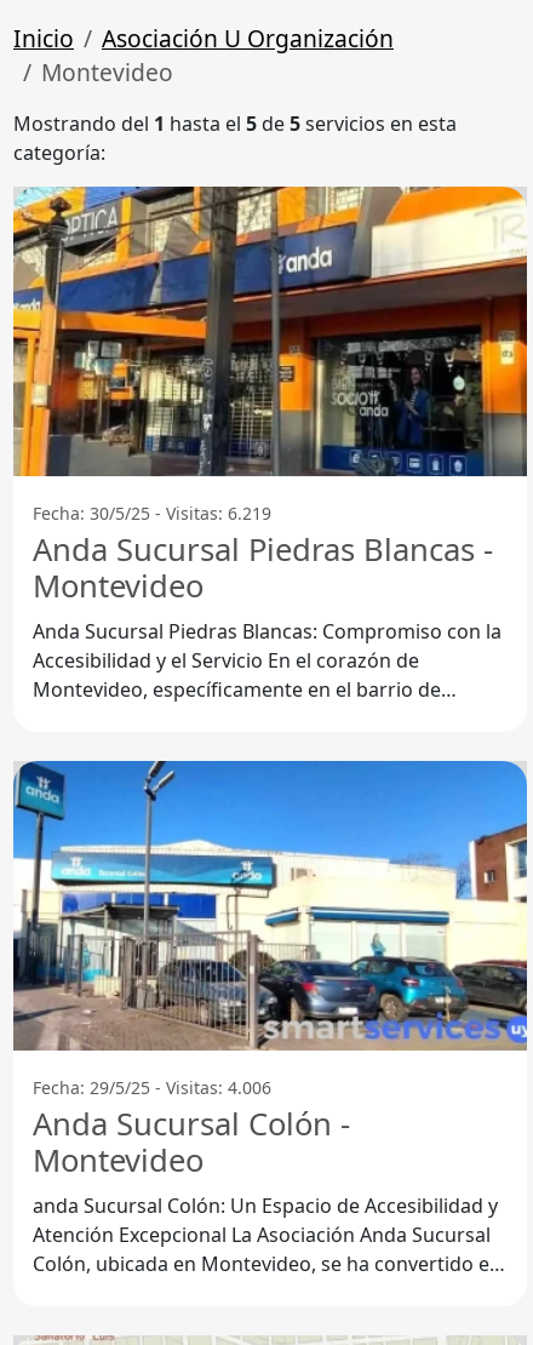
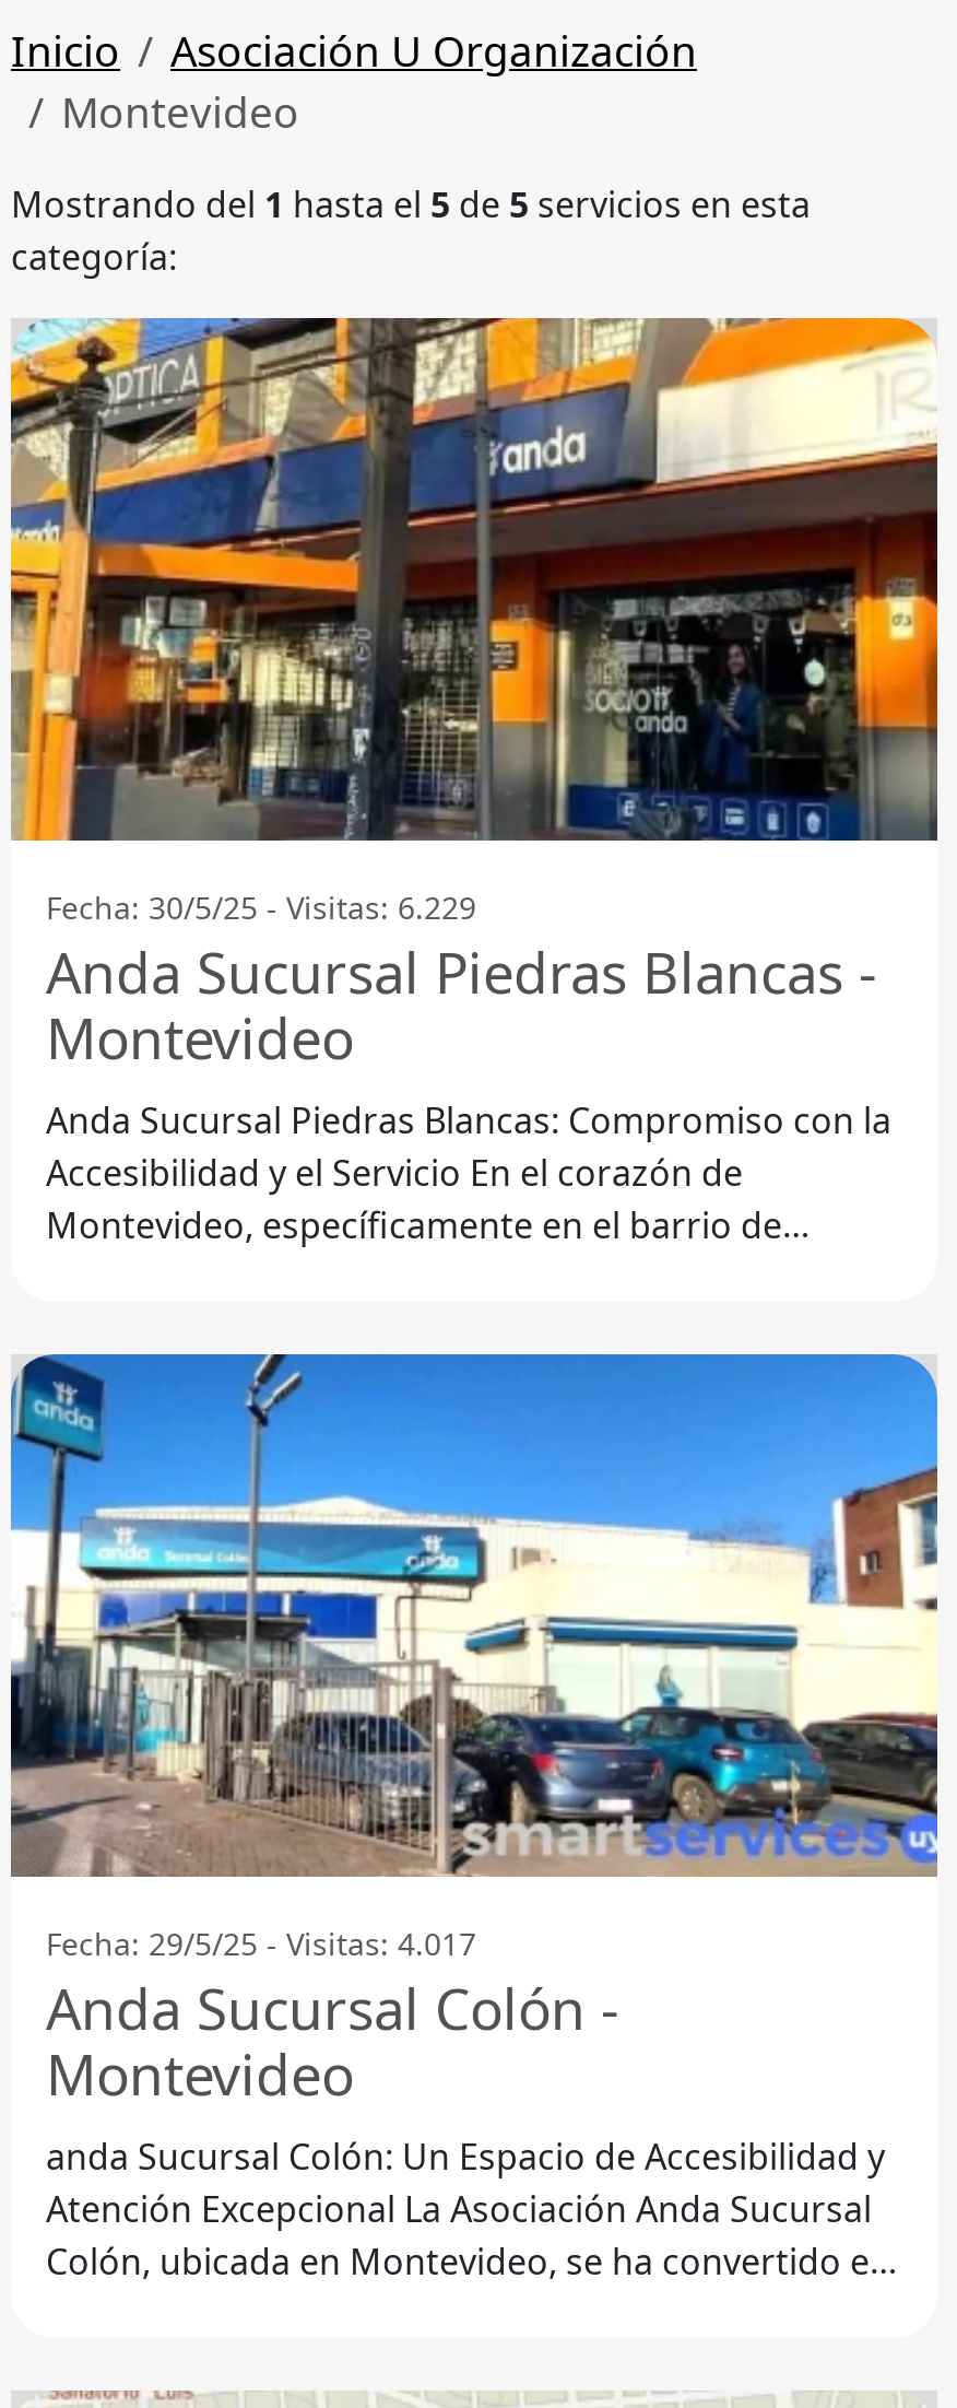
[33,501,271,524] Fecha: 30/5/25 - Visitas: 6.219 -> [46,886,476,927] Fecha: 30/5/25 - Visitas: 6.229
[33,1076,271,1099] Fecha: 29/5/25 - Visitas: 4.006 -> [46,1922,476,1963] Fecha: 29/5/25 - Visitas: 4.017

